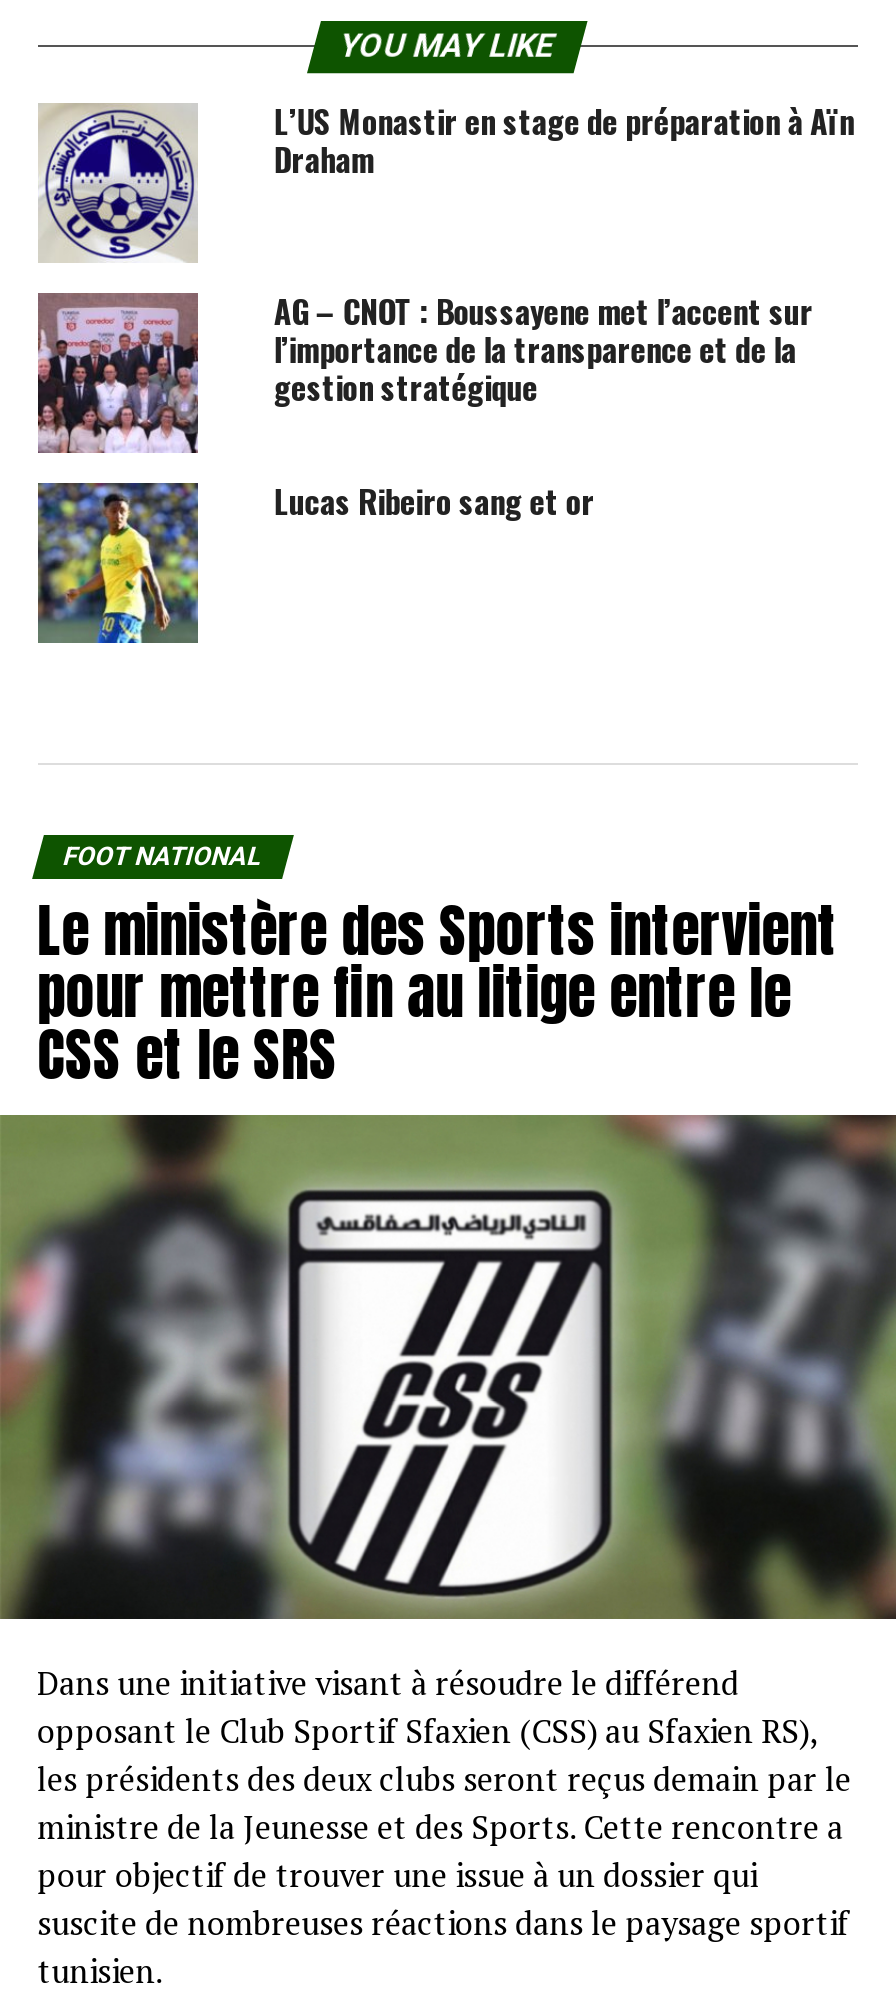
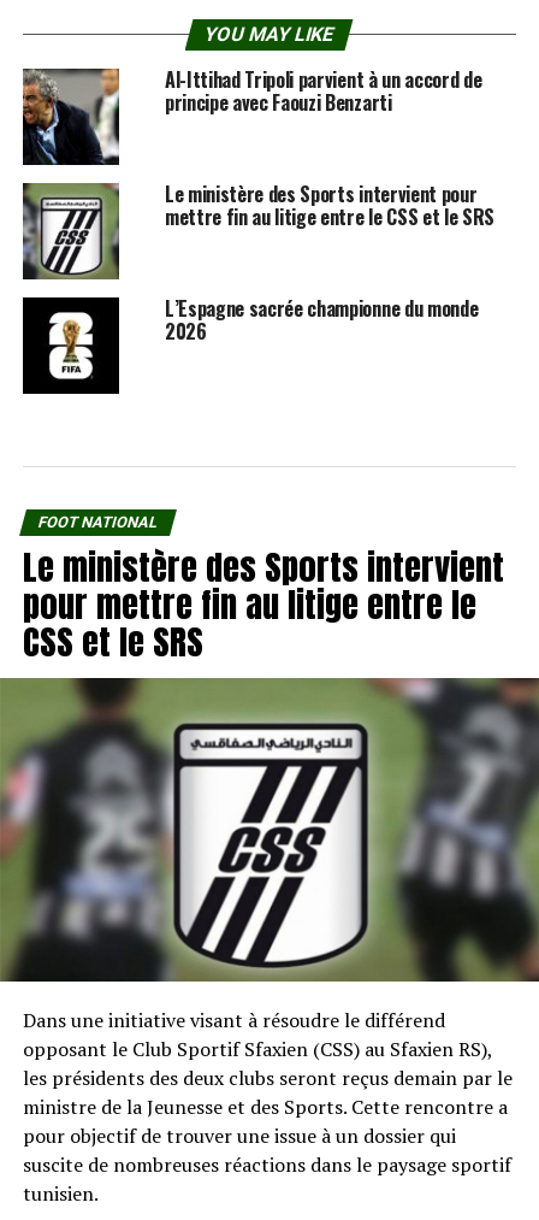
[38,97,854,263] [image] | L’US Monastir en stage de préparation à Aïn | Draham -> [22,65,482,166] [image] | Al-Ittihad Tripoli parvient à un accord de | principe avec Faouzi Benzarti
[38,287,813,453] [image] | AG – CNOT : Boussayene met l’accent sur | l’importance de la transparence et de la | gestion stratégique -> [22,179,495,281] [image] | Le ministère des Sports intervient pour | mettre fin au litige entre le CSS et le SRS
[36,477,594,645] [image] | Lucas Ribeiro sang et or -> [22,294,478,395] [image] | L’Espagne sacrée championne du monde | 2026

